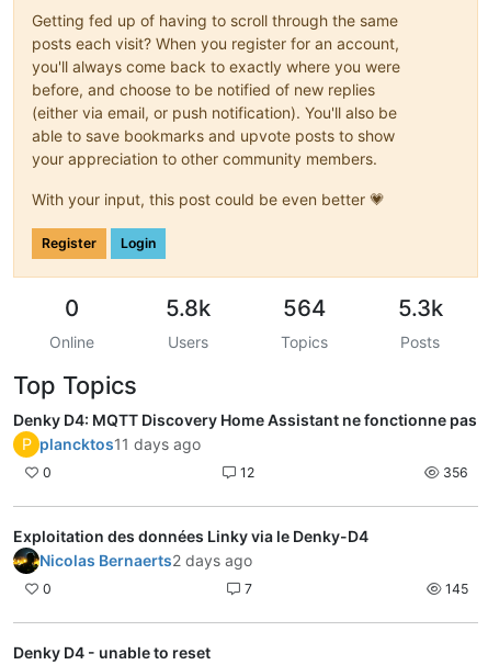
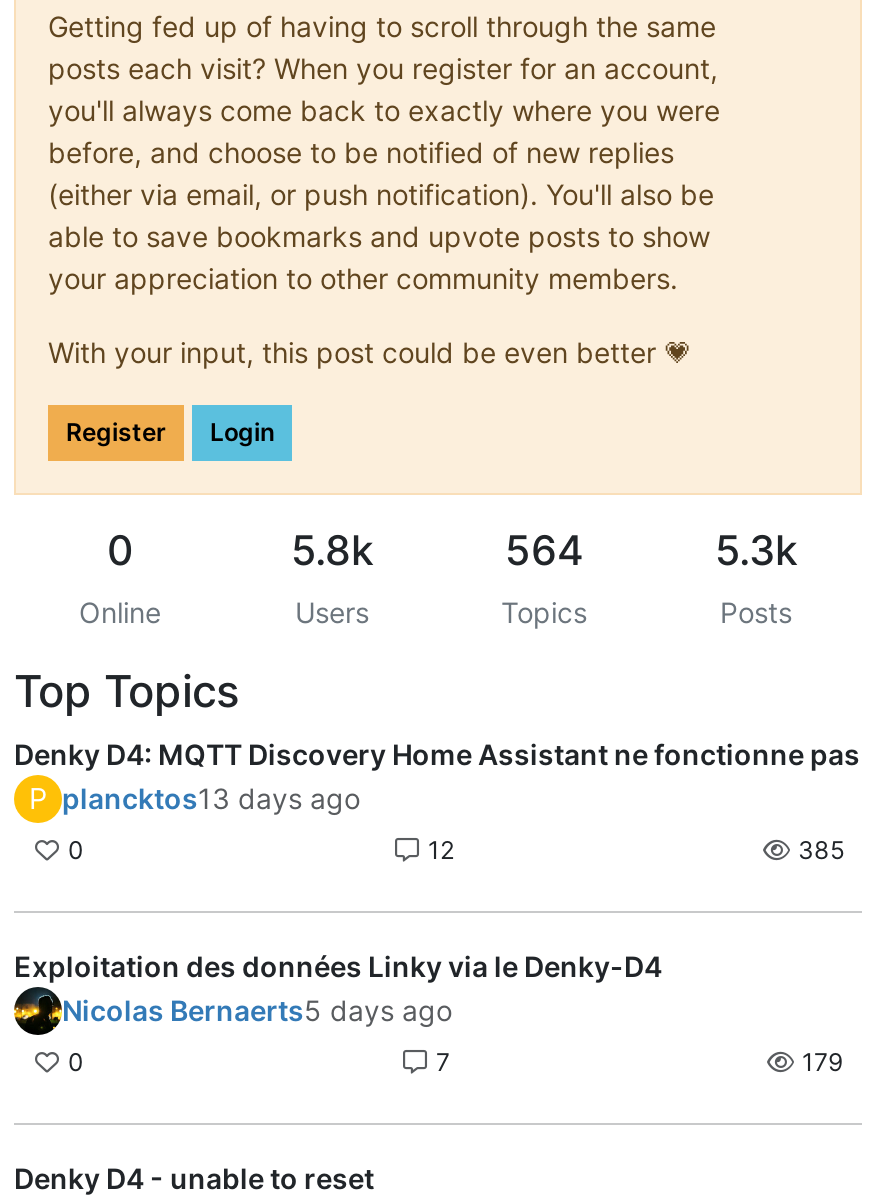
[21,435,201,453] P plancktos11 days ago -> [29,781,360,815] P plancktos13 days ago
[440,464,468,481] 356 -> [792,835,844,865] 385
[39,551,252,570] Nicolas Bernaerts2 days ago -> [62,994,452,1028] Nicolas Bernaerts5 days ago
[442,581,468,597] 145 -> [796,1048,844,1078] 179

